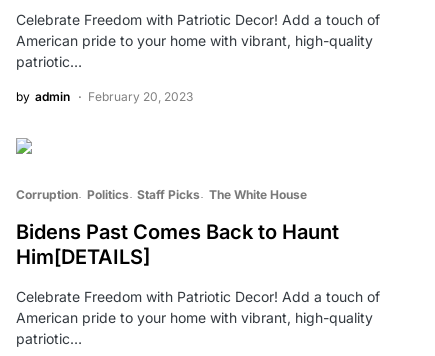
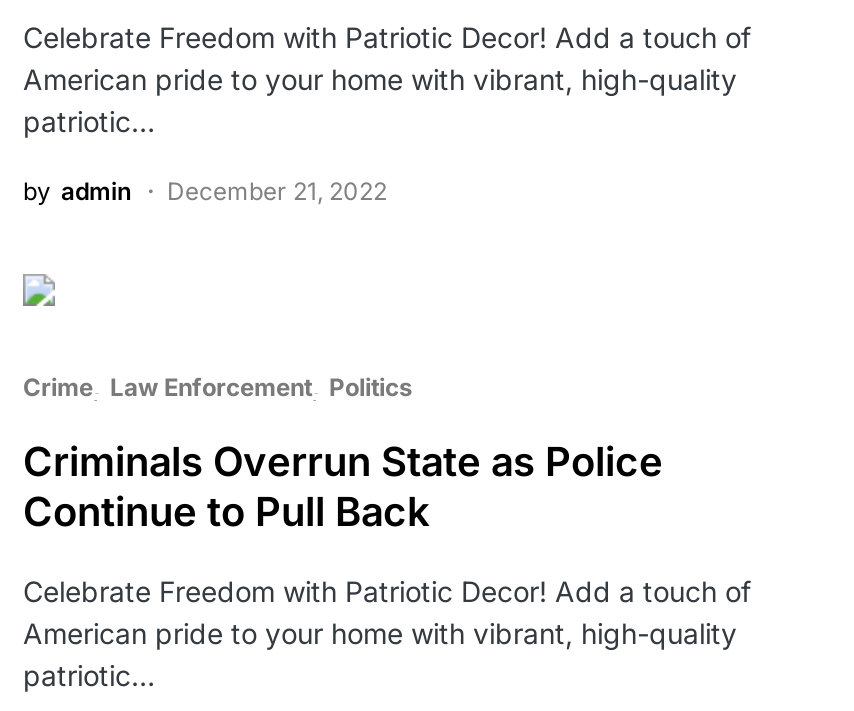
[16,89,193,104] by admin February 20, 2023 -> [23,175,387,205] by admin December 21, 2022
[16,187,306,202] Corruption Politics Staff Picks The White House -> [23,371,413,401] Crime Law Enforcement Politics
[16,220,339,269] Bidens Past Comes Back to Haunt | Him[DETAILS] -> [23,437,663,535] Criminals Overrun State as Police | Continue to Pull Back

